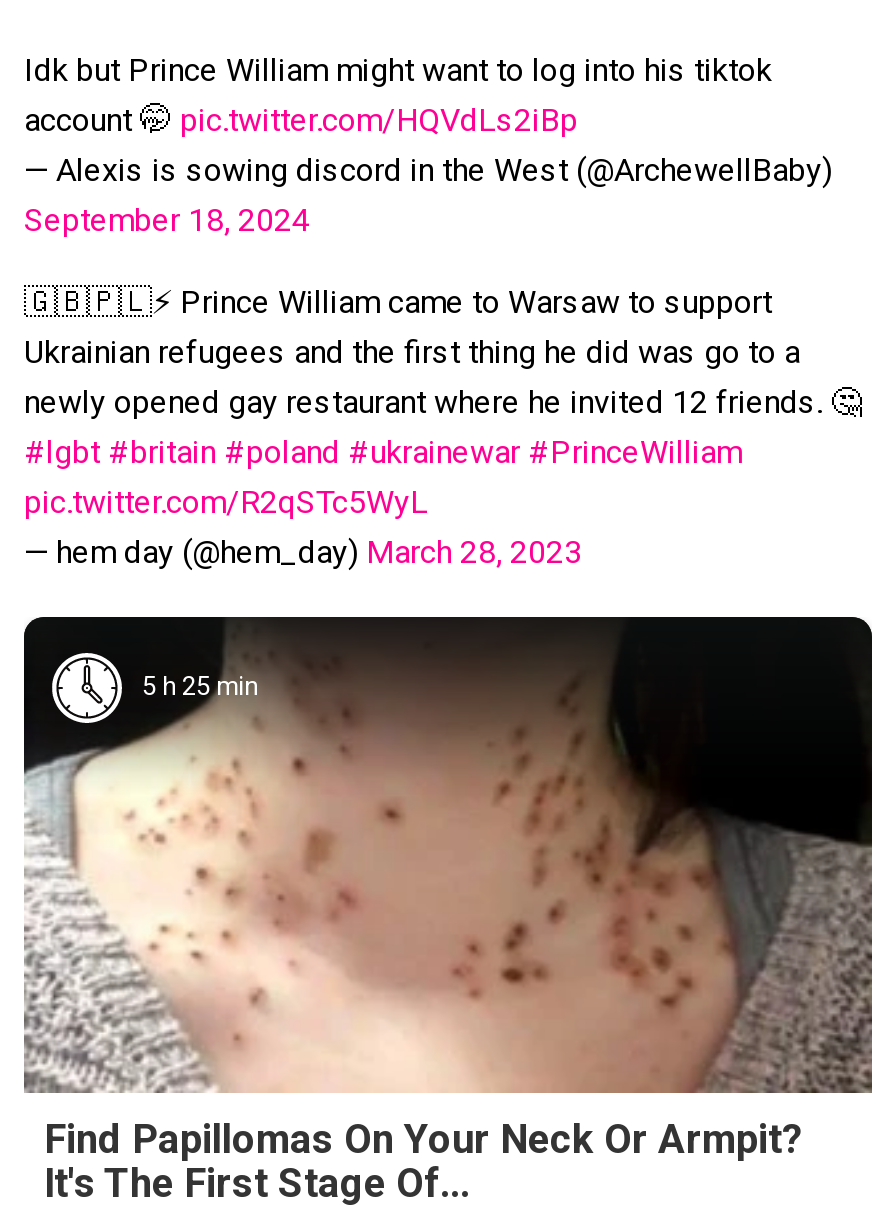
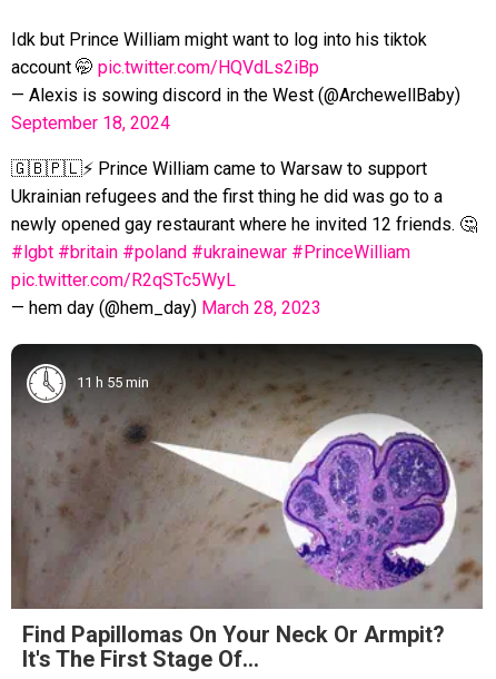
[24,637,872,1093] [image] | 5 h 25 min -> [10,351,484,610] [image] | 11 h 55 min

